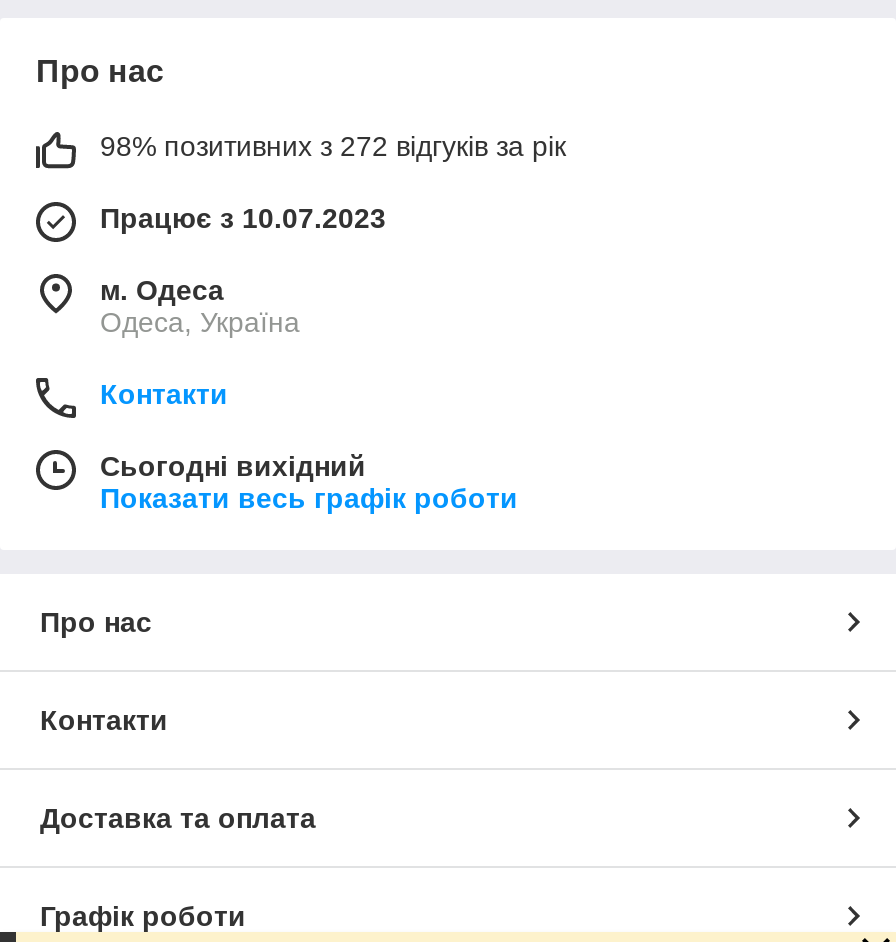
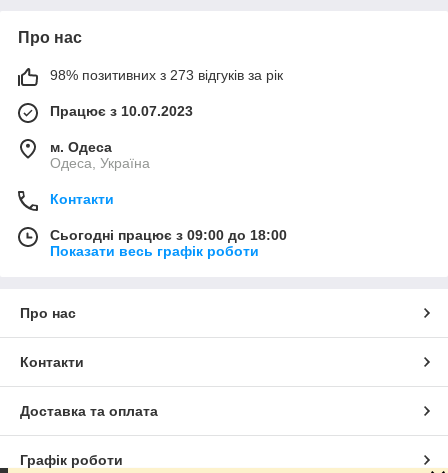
[100,130,566,162] 98% позитивних з 272 відгуків за рік -> [50,67,283,83] 98% позитивних з 273 відгуків за рік
[100,450,366,482] Сьогодні вихідний -> [50,227,287,243] Сьогодні працює з 09:00 до 18:00

